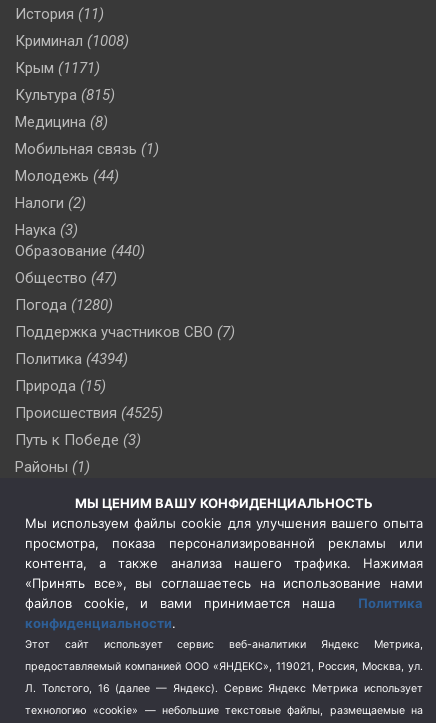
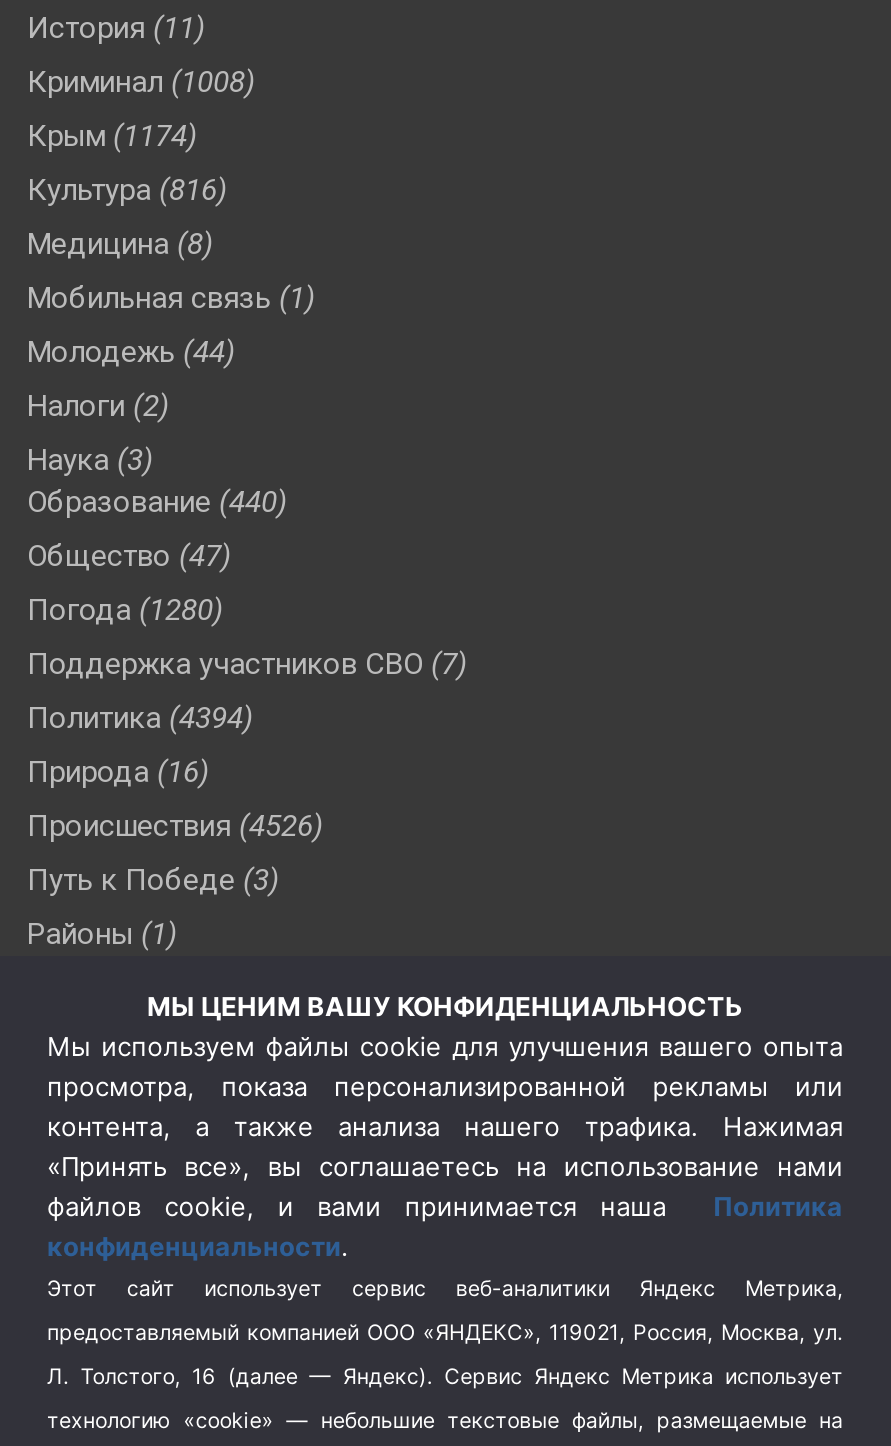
[15,59,100,77] Крым (1171) -> [27,118,197,154] Крым (1174)
[15,86,115,104] Культура (815) -> [27,172,227,208] Культура (816)
[15,377,106,395] Природа (15) -> [27,754,209,790] Природа (16)
[15,404,163,422] Происшествия (4525) -> [27,808,323,844] Происшествия (4526)

